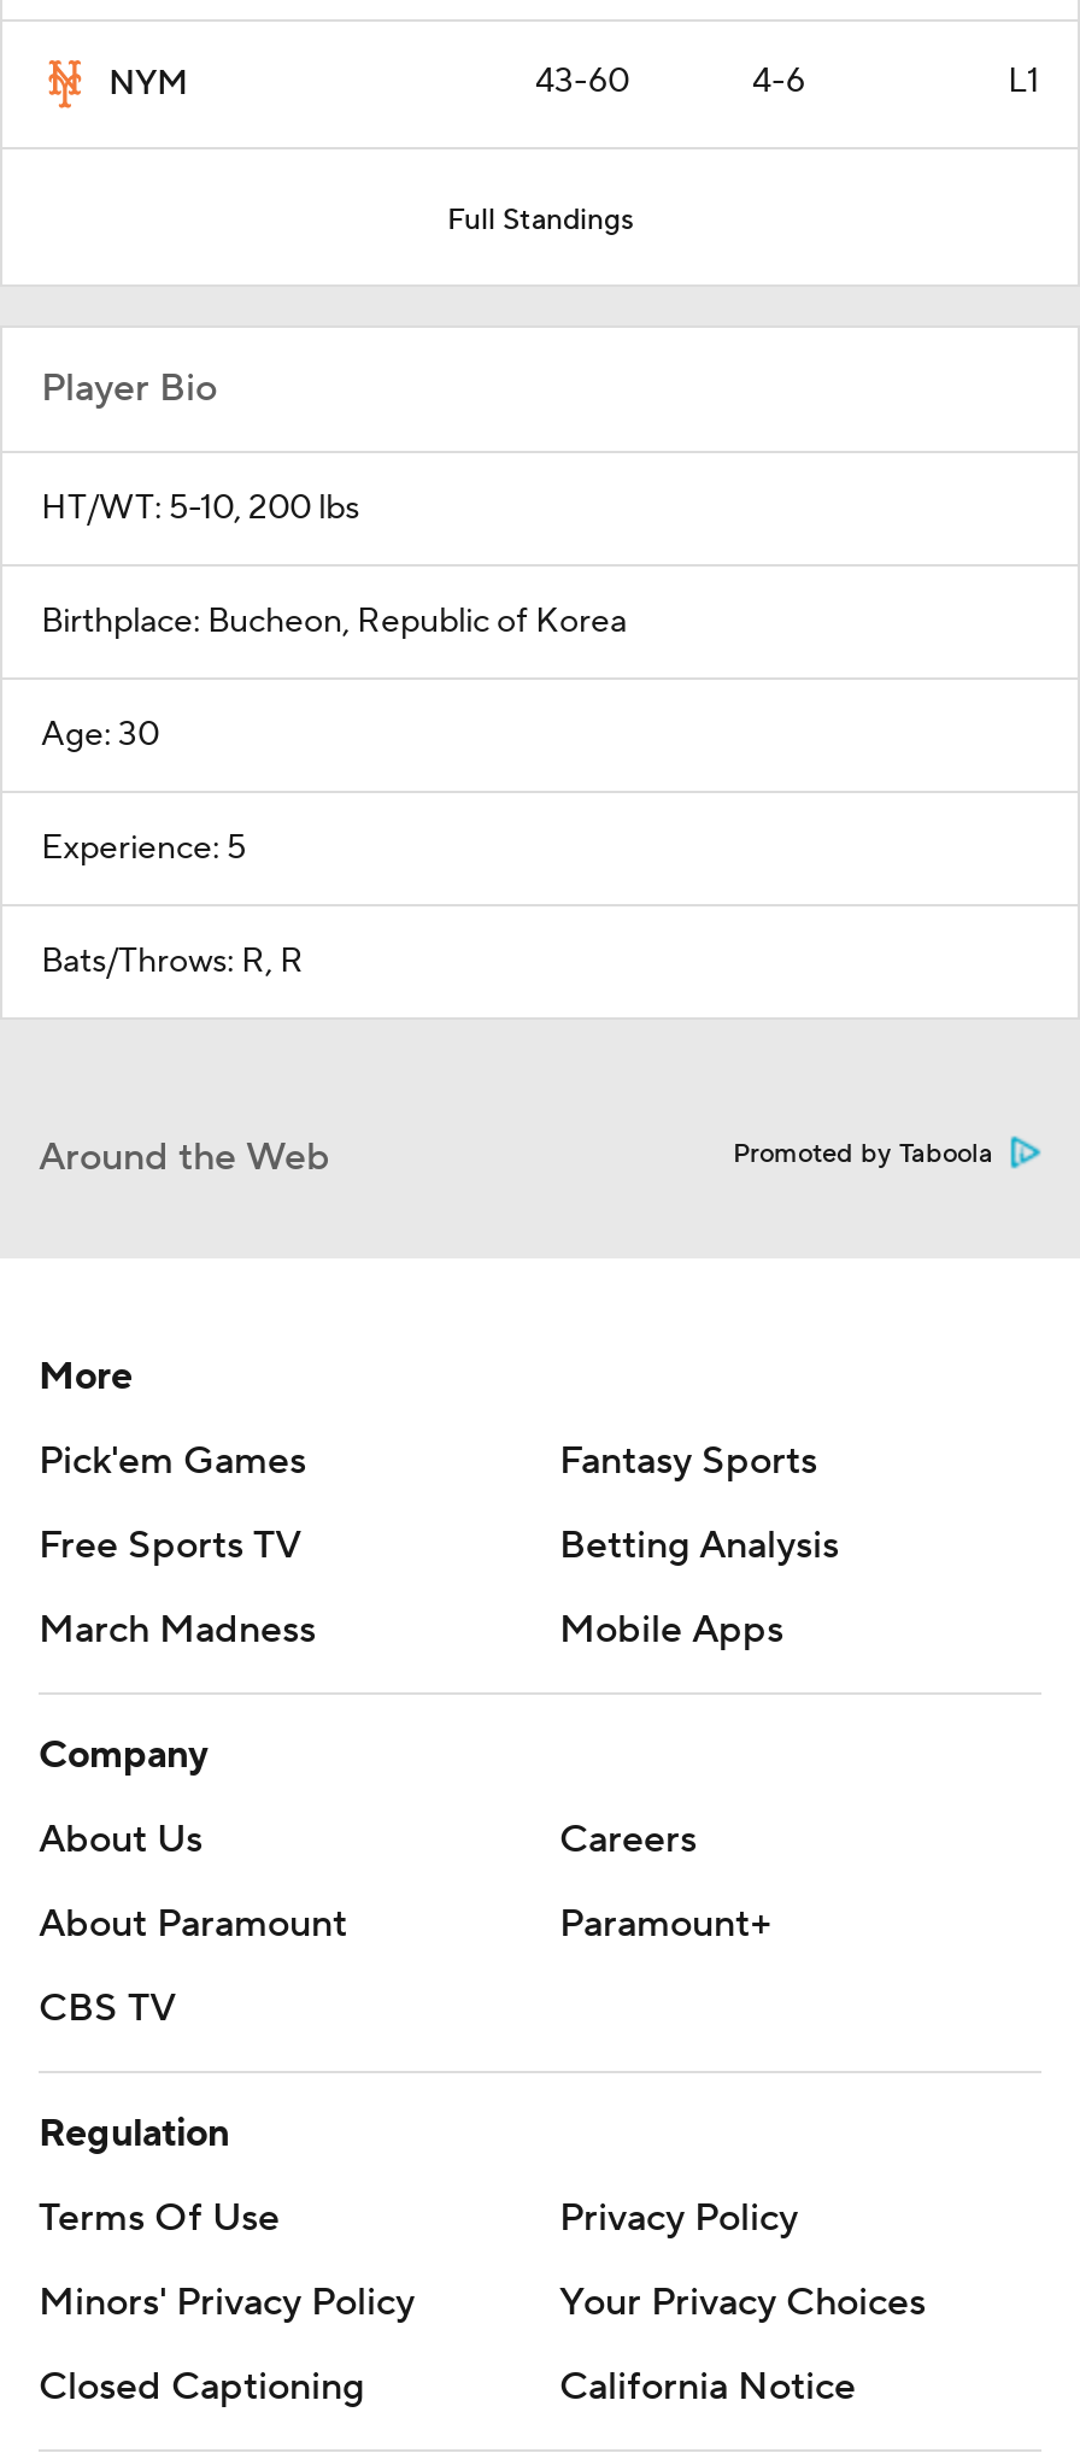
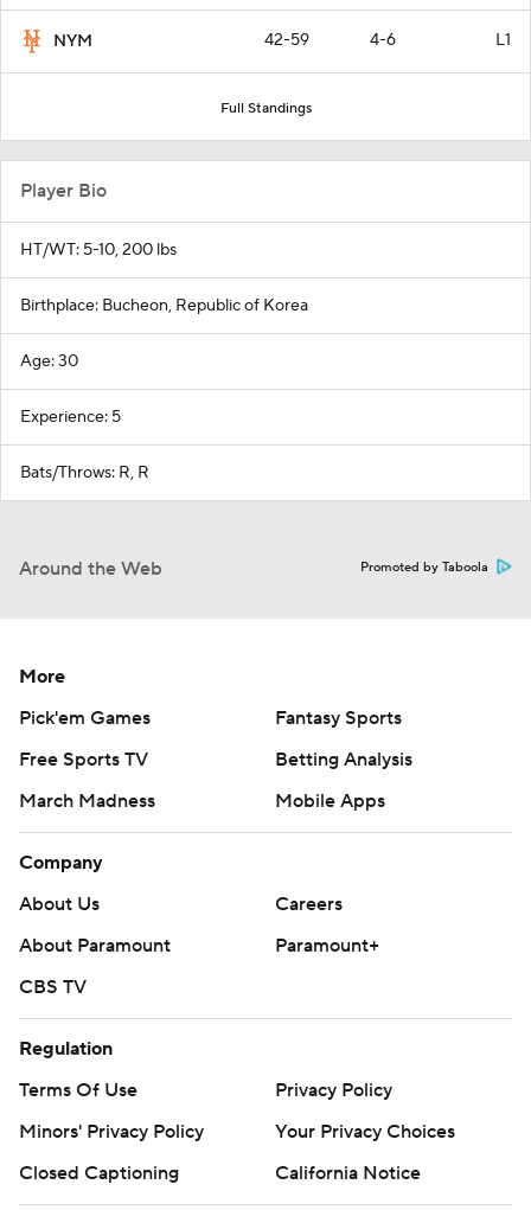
[535,60,629,103] 43-60 -> [264,30,309,51] 42-59

